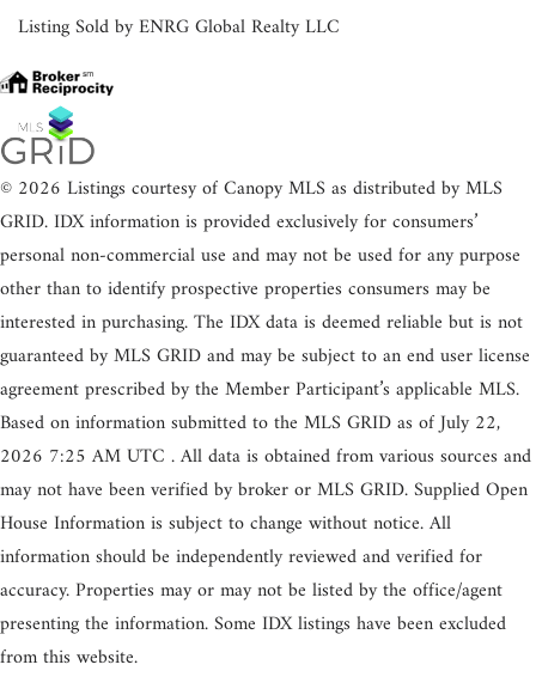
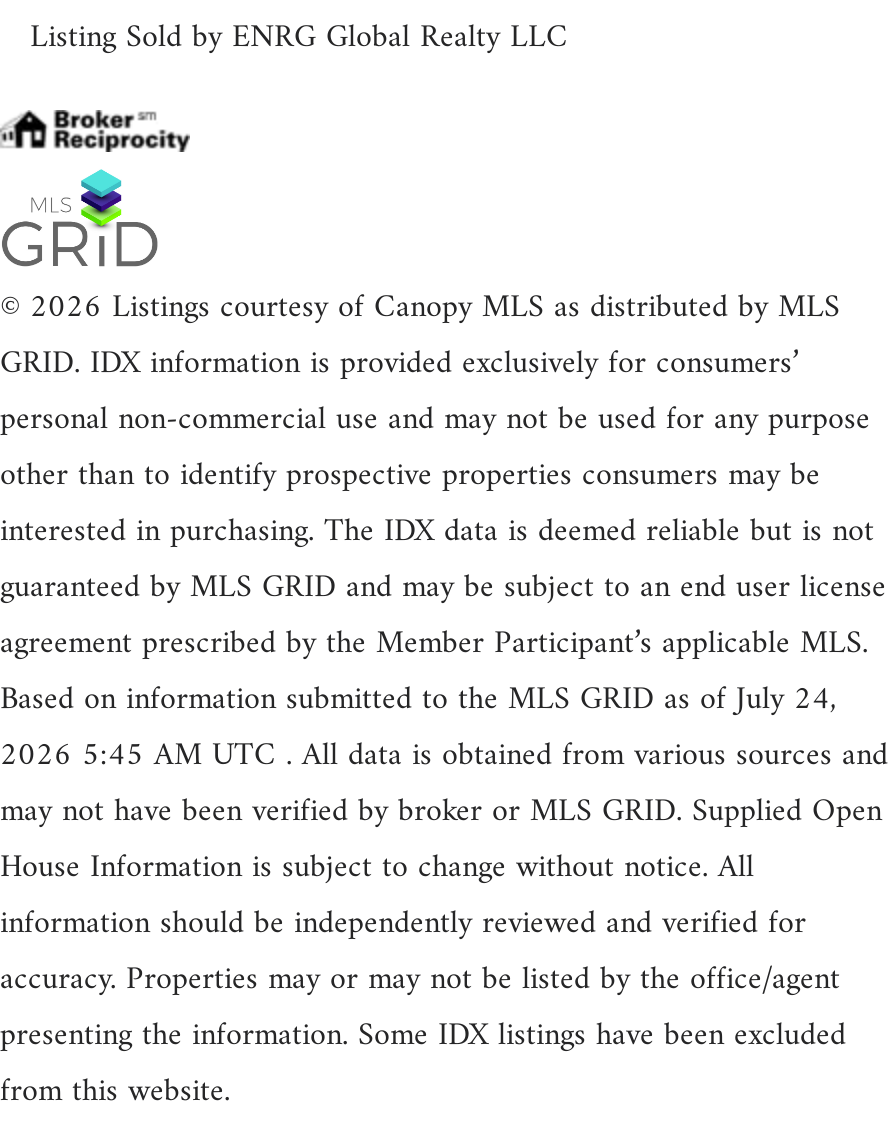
[0,407,500,441] Based on information submitted to the MLS GRID as of July 22, -> [0,673,836,729] Based on information submitted to the MLS GRID as of July 24,
[0,441,531,474] 2026 7:25 AM UTC . All data is obtained from various sources and -> [0,729,888,785] 2026 5:45 AM UTC . All data is obtained from various sources and

